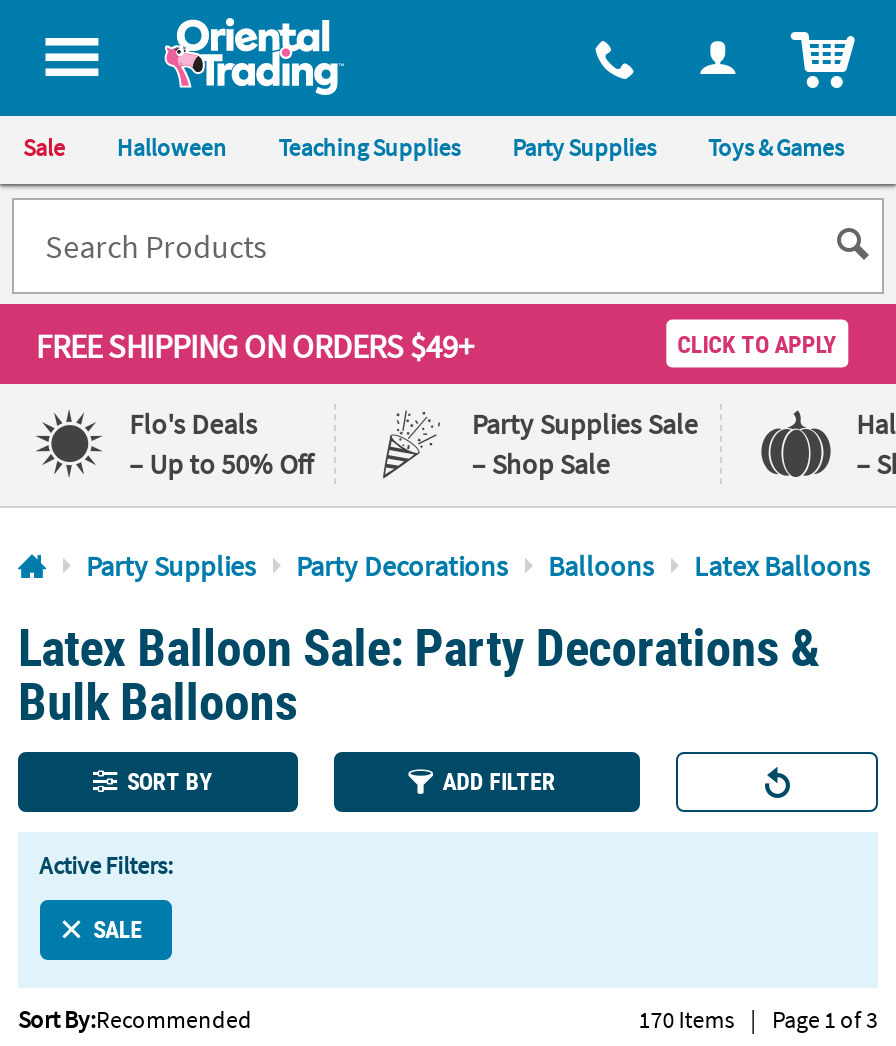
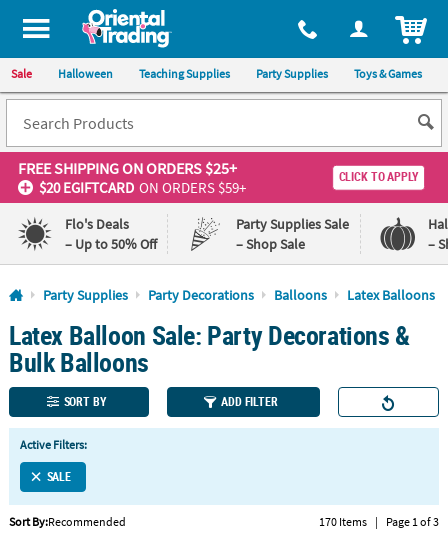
[36,326,474,366] FREE SHIPPING ON ORDERS $49+ -> [18,158,246,197] FREE SHIPPING ON ORDERS $25+ | $20 EGIFTCARD ON ORDERS $59+

